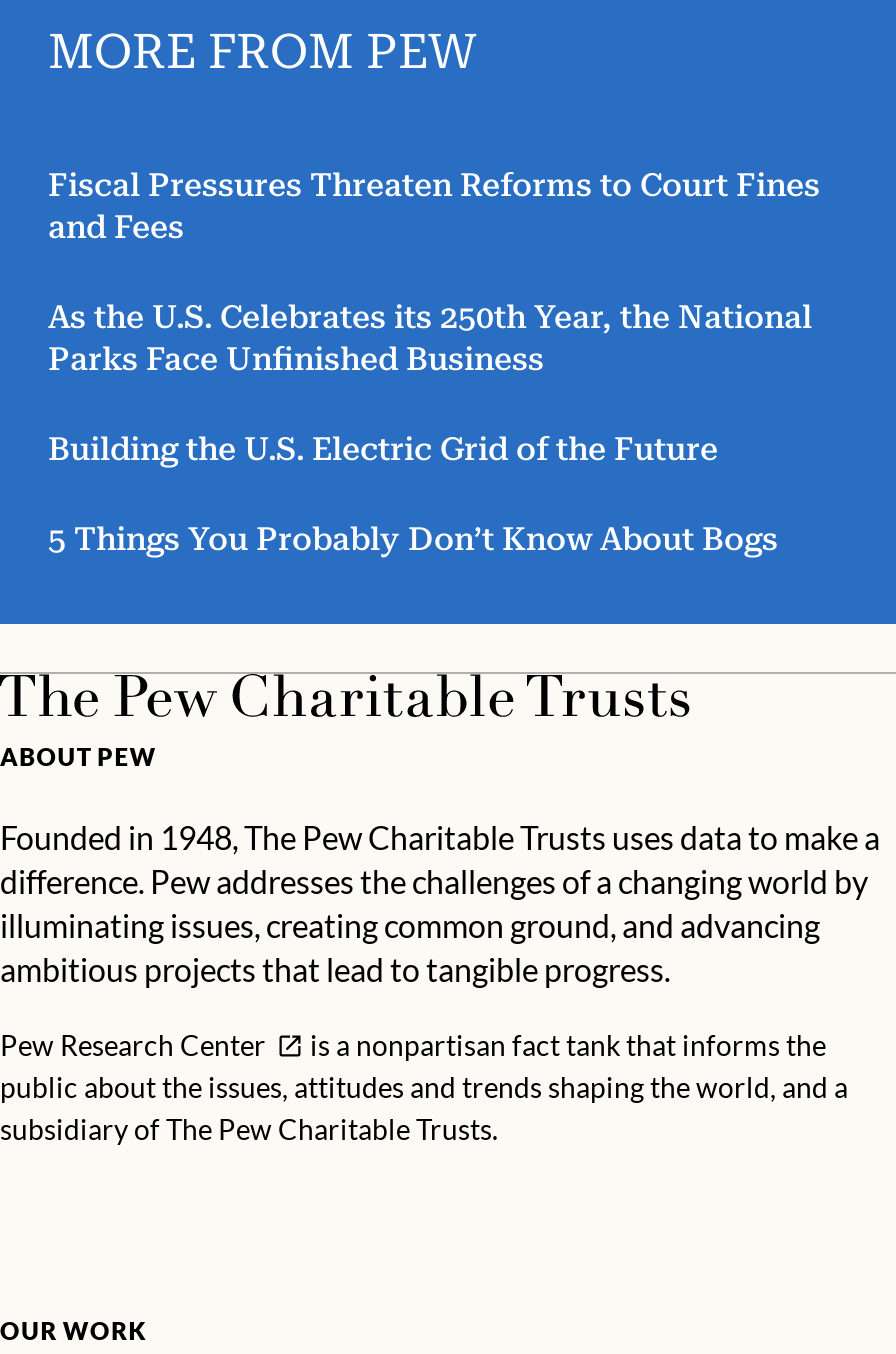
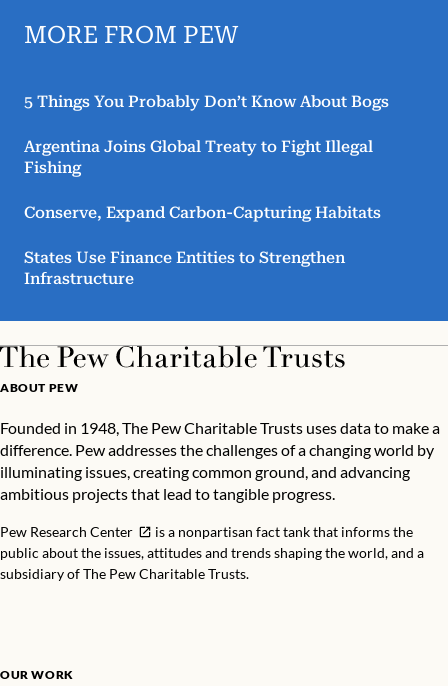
[48,166,820,468] Fiscal Pressures Threaten Reforms to Court Fines | and Fees | As the U.S. Celebrates its 250th Year, the National | Parks Face Unfinished Business | Building the U.S. Electric Grid of the Future -> none
moved [48,520,778,558] -> [24,92,389,111]: 5 Things You Probably Don’t Know About Bogs
none -> [24,137,381,288] Argentina Joins Global Treaty to Fight Illegal | Fishing | Conserve, Expand Carbon-Capturing Habitats | States Use Finance Entities to Strengthen | Infrastructure

